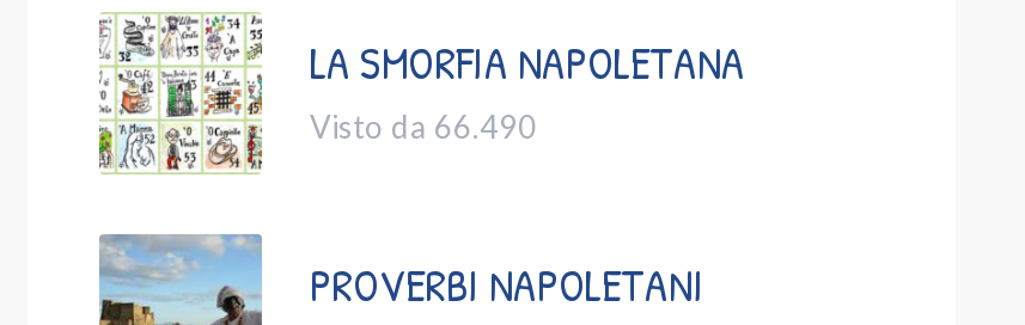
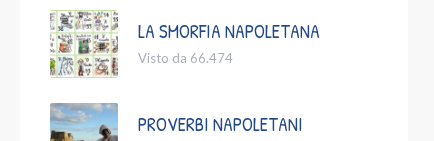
[310,108,537,147] Visto da 66.490 -> [138,50,233,66] Visto da 66.474

